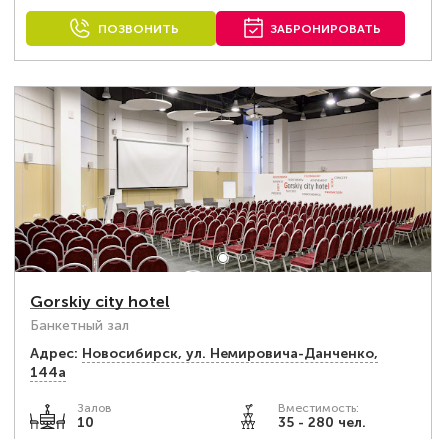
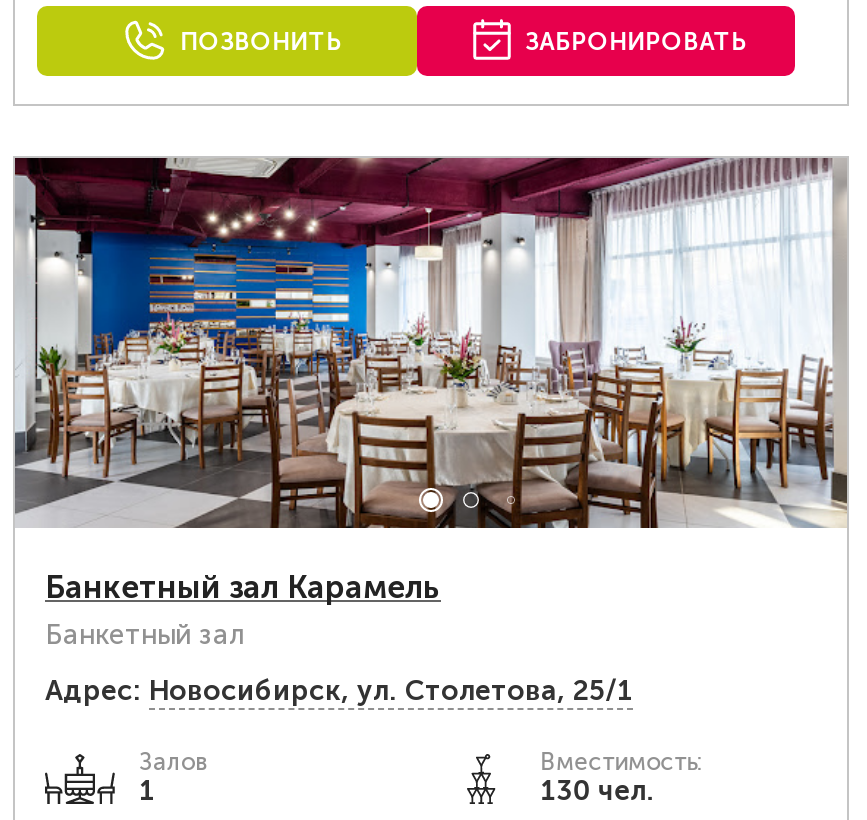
[14,86,432,311] [image] | Gorskiy city hotel -> [13,156,847,606] [image] | Банкетный зал Карамель
[30,345,378,381] Адрес: Новосибирск, ул. Немировича-Данченко, | 144а -> [45,674,633,708] Адрес: Новосибирск, ул. Столетова, 25/1
[77,414,94,431] 10 -> [139,774,155,808] 1
[278,414,366,431] 35 - 280 чел. -> [540,774,654,808] 130 чел.

